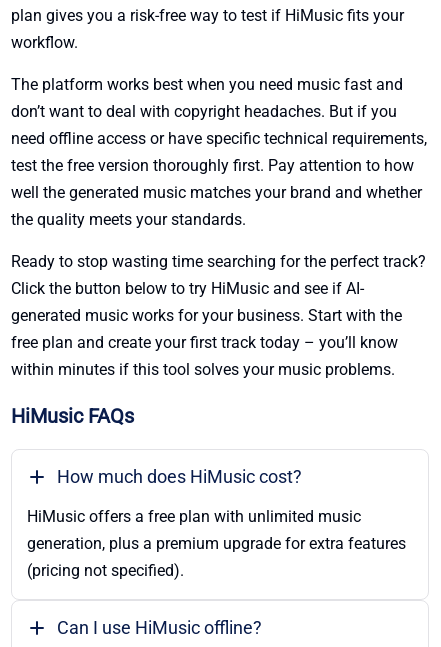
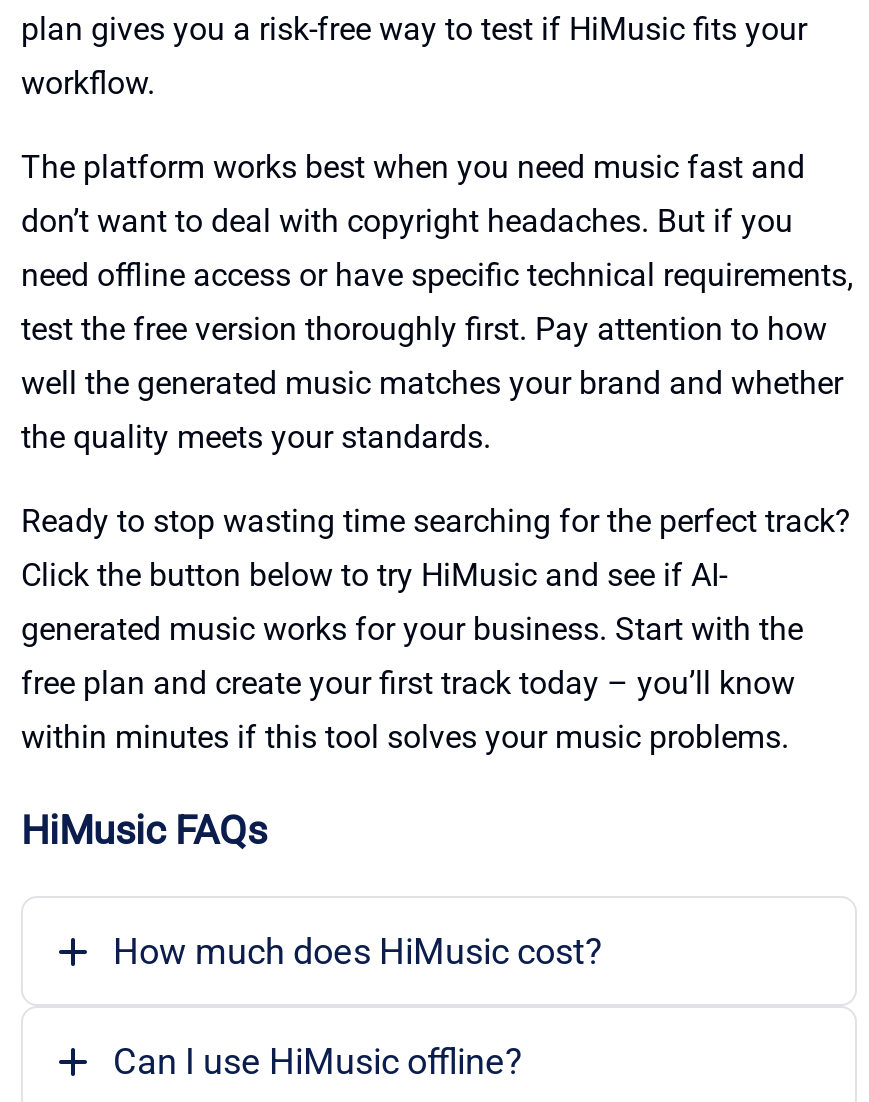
[27,506,406,579] HiMusic offers a free plan with unlimited music | generation, plus a premium upgrade for extra features | (pricing not specified). -> none

